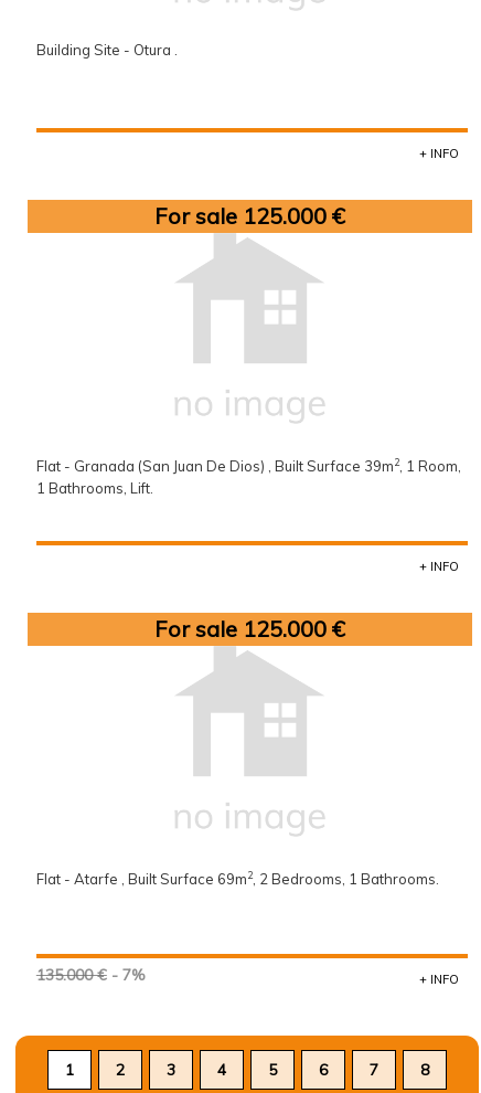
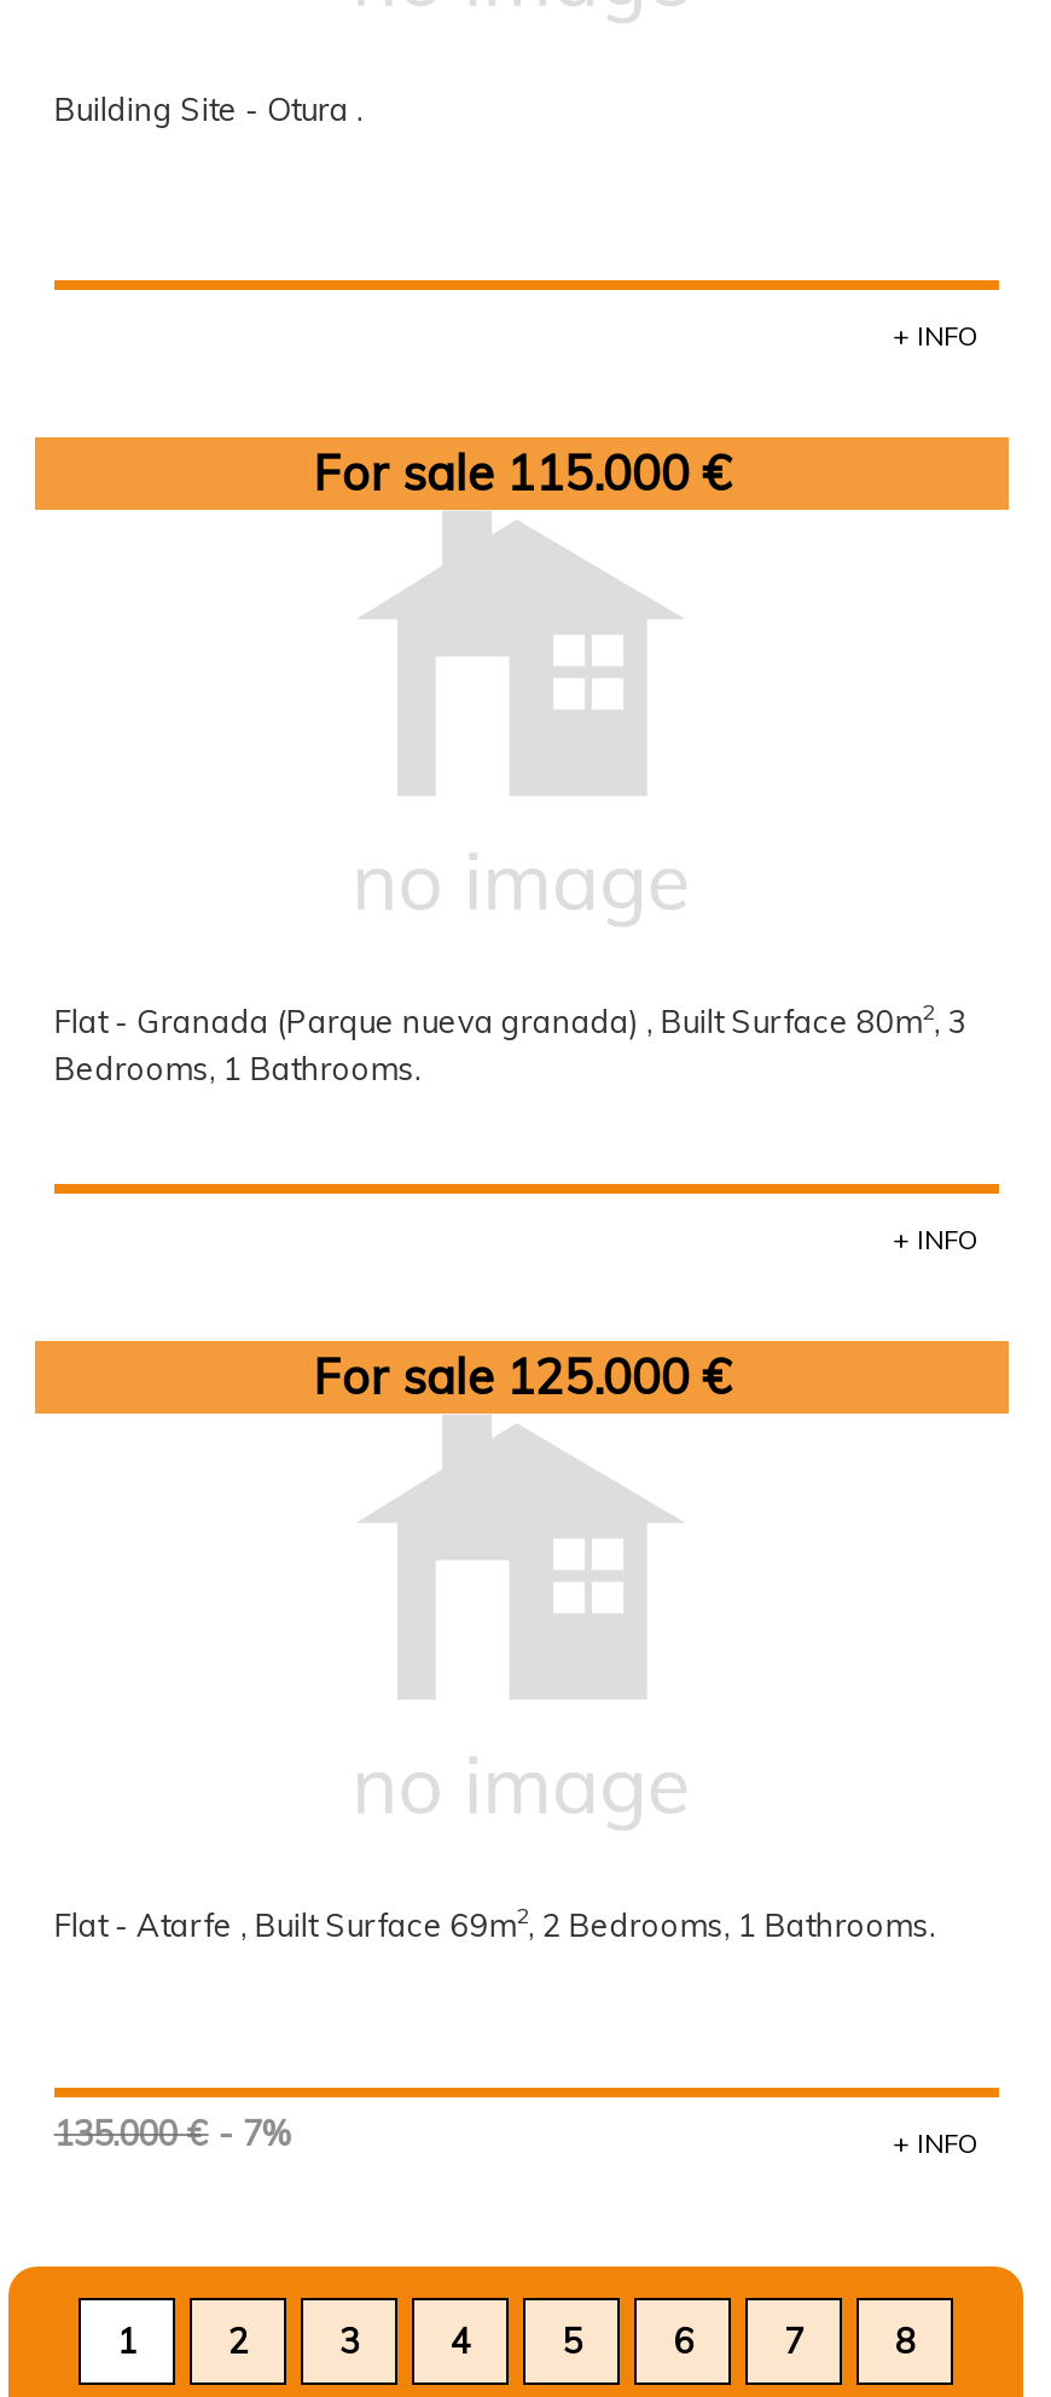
[154,202,345,229] For sale 125.000 € -> [313,442,731,502] For sale 115.000 €
[36,456,461,497] Flat - Granada (San Juan De Dios) , Built Surface 39m2, 1 Room, | 1 Bathrooms, Lift. -> [54,997,967,1088] Flat - Granada (Parque nueva granada) , Built Surface 80m2, 3 | Bedrooms, 1 Bathrooms.

